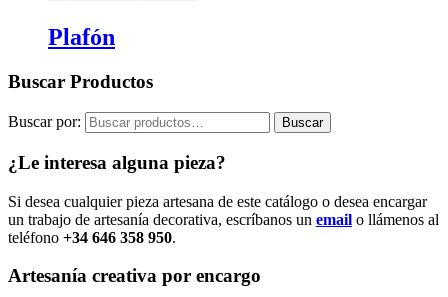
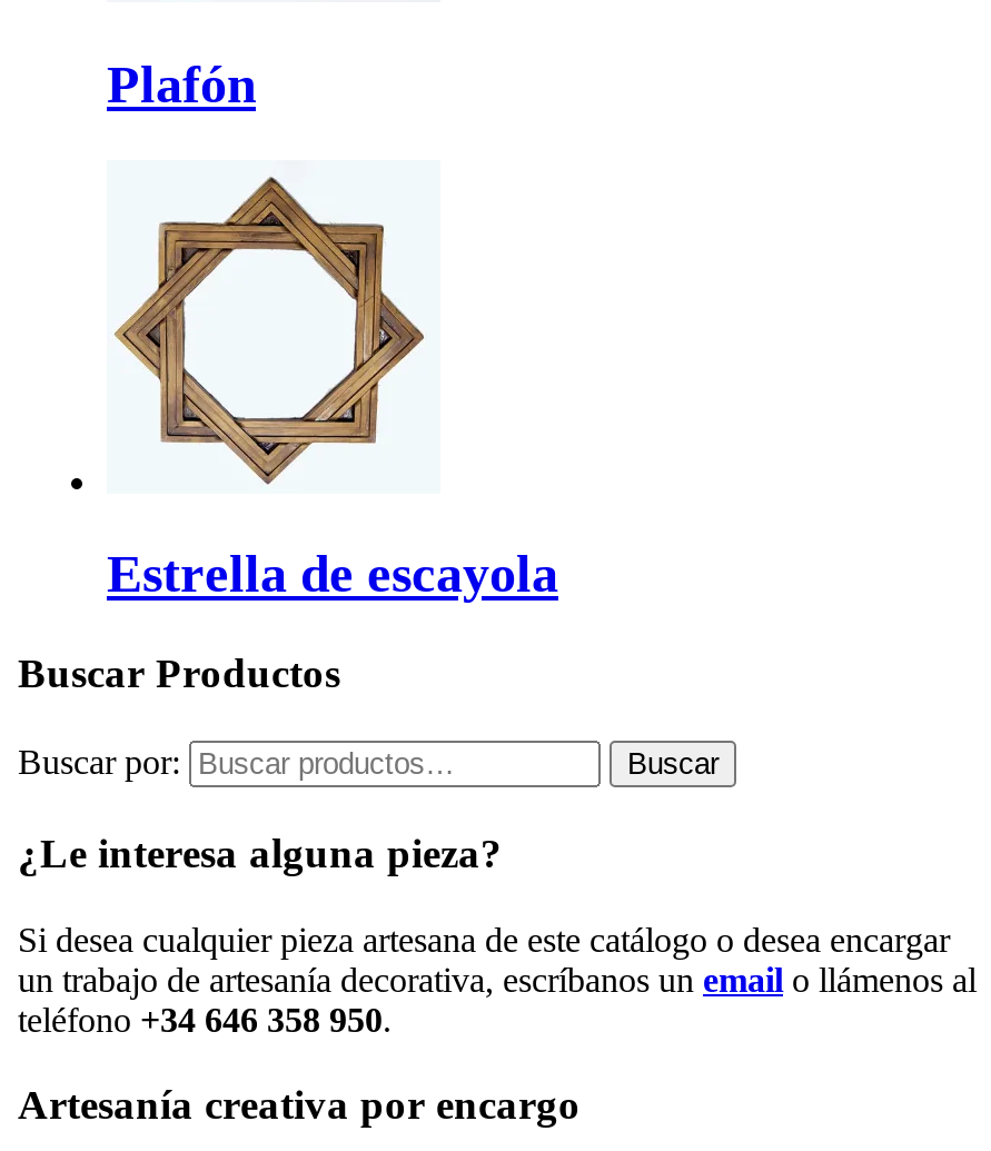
none -> [107,176,558,603] [image] | Estrella de escayola

